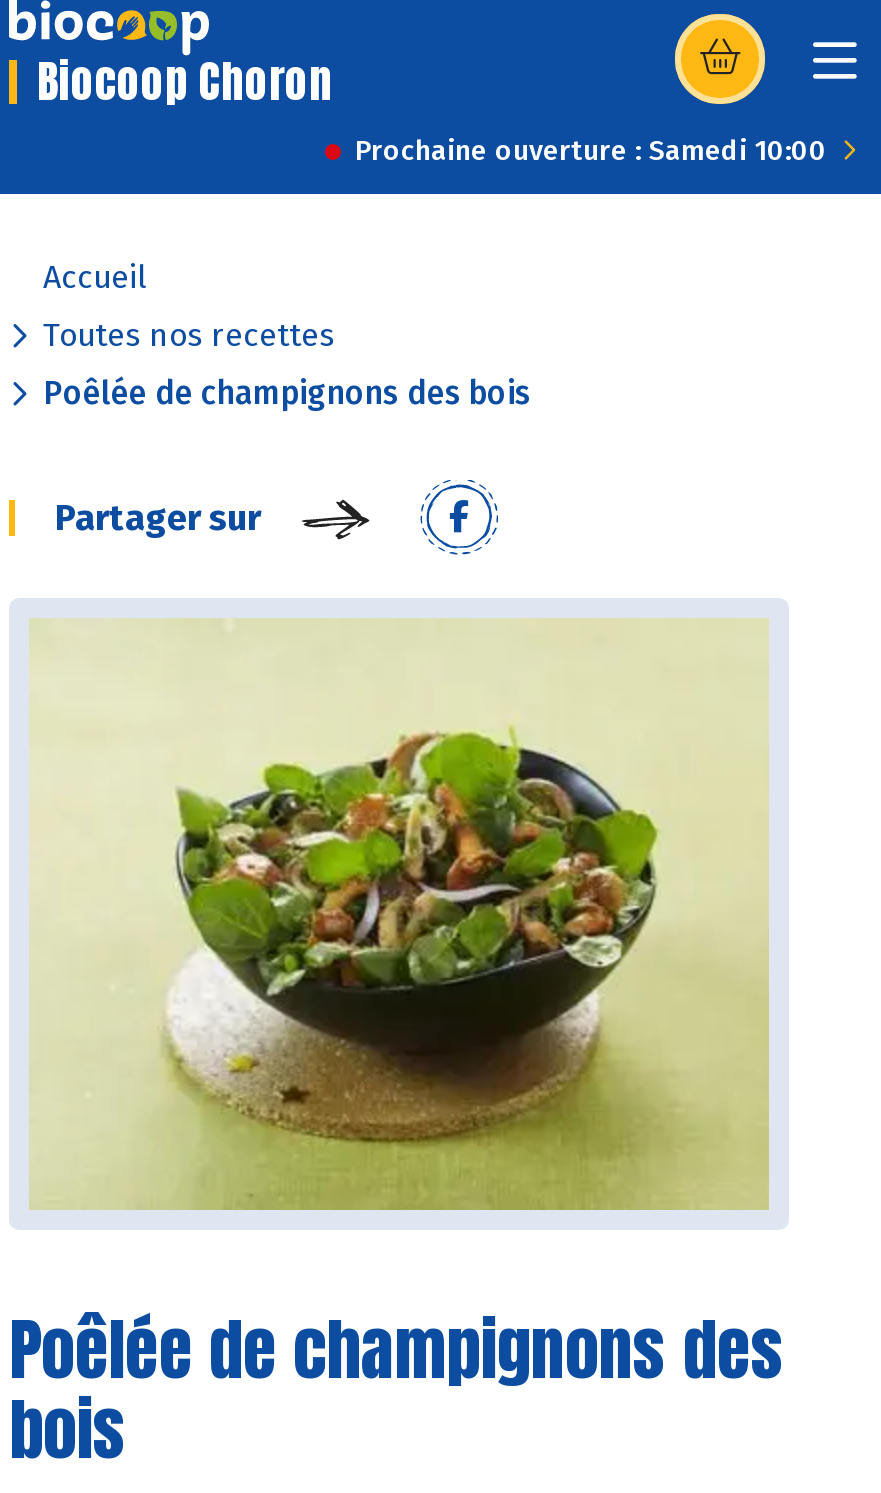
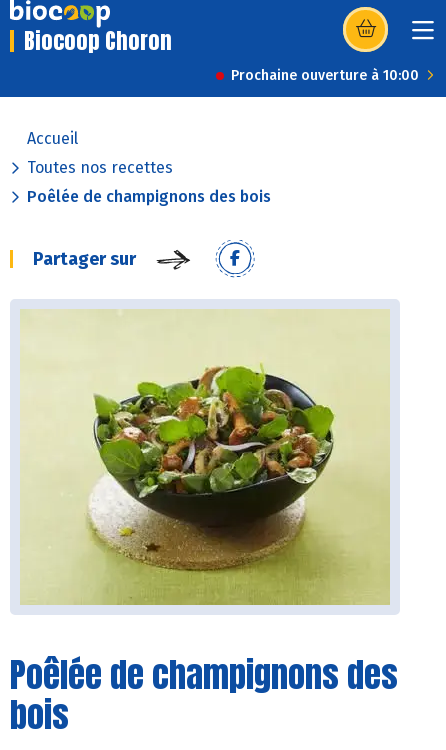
[355,134,827,168] Prochaine ouverture : Samedi 10:00 -> [231,67,419,84] Prochaine ouverture à 10:00

